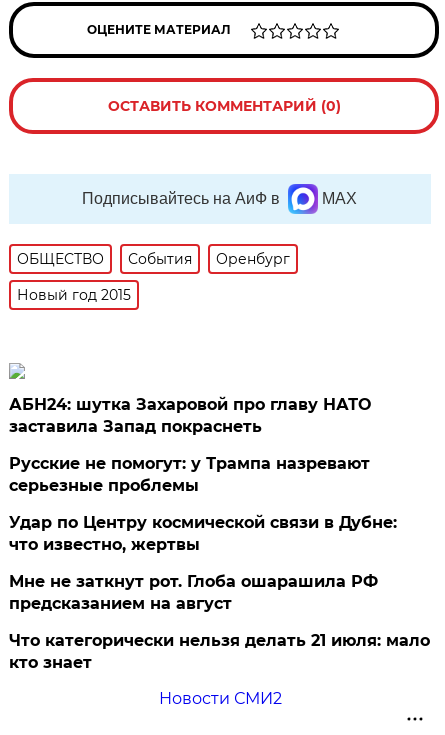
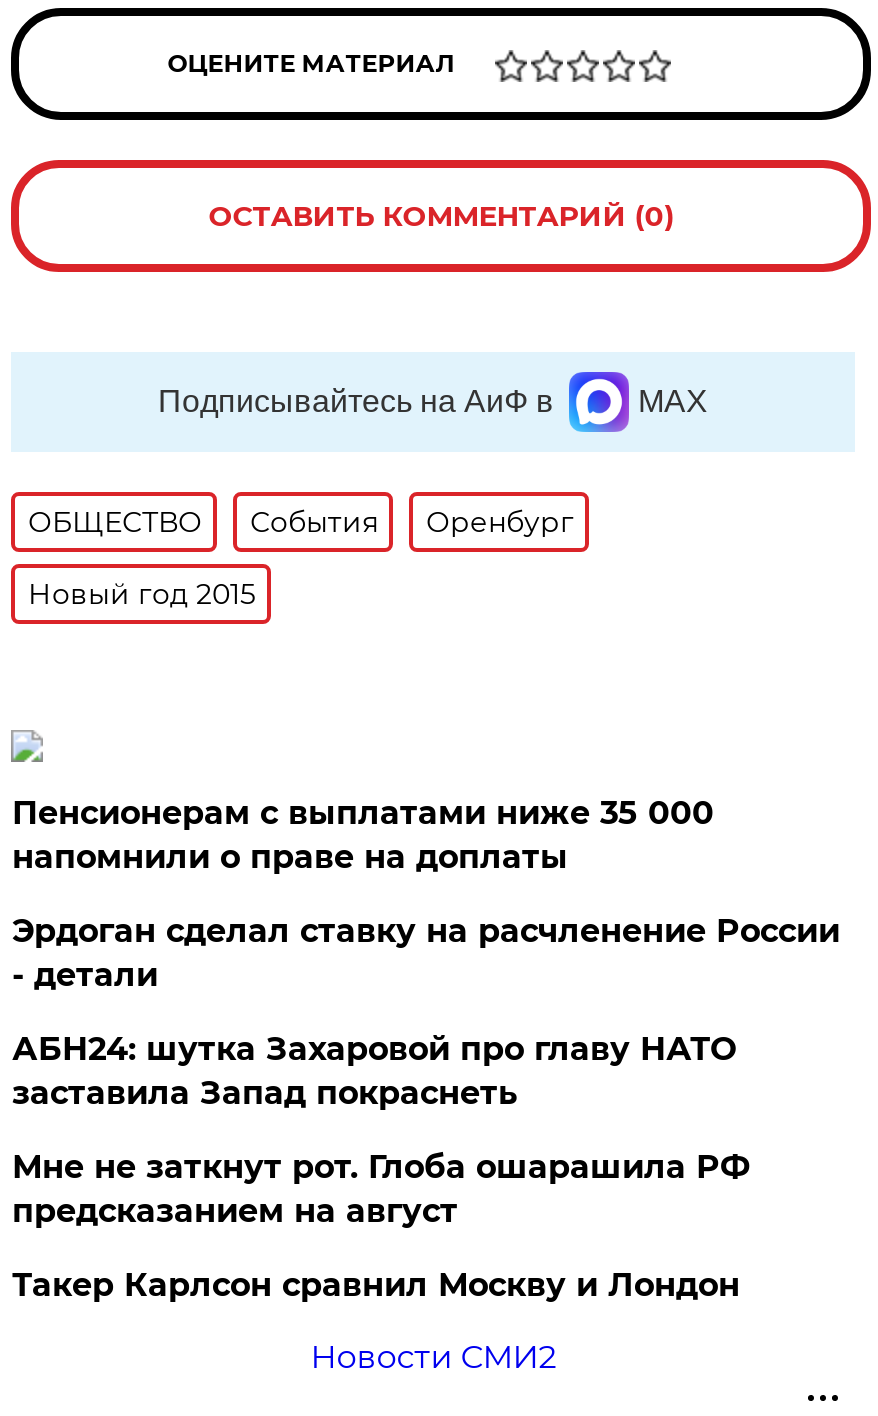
none -> [12,794,840,994] Пенсионерам с выплатами ниже 35 000 | напомнили о праве на доплаты | Эрдоган сделал ставку на расчленение России | - детали
moved [9,395,371,436] -> [12,1030,736,1112]: АБН24: шутка Захаровой про главу НАТО | заставила Запад покраснеть
[9,454,397,554] Русские не помогут: у Трампа назревают | серьезные проблемы | Удар по Центру космической связи в Дубне: | что известно, жертвы -> none
[9,631,430,672] Что категорически нельзя делать 21 июля: мало | кто знает -> [12,1266,740,1304] Такер Карлсон сравнил Москву и Лондон

